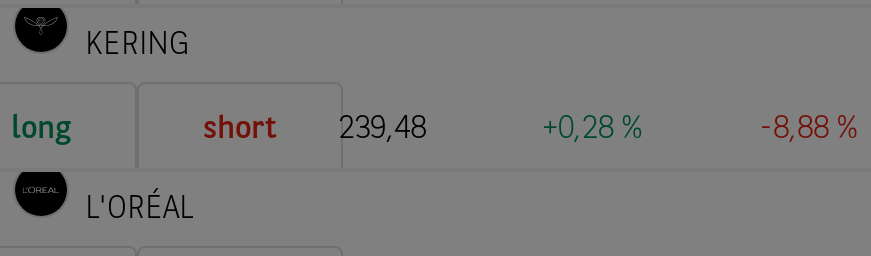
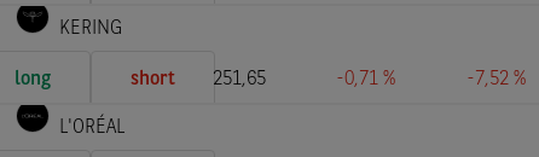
[203,114,426,146] short 239,48 -> [131,70,266,89] short 251,65
[542,114,642,146] +0,28 % -> [336,70,396,89] -0,71 %
[759,114,857,146] -8,88 % -> [466,70,526,89] -7,52 %

